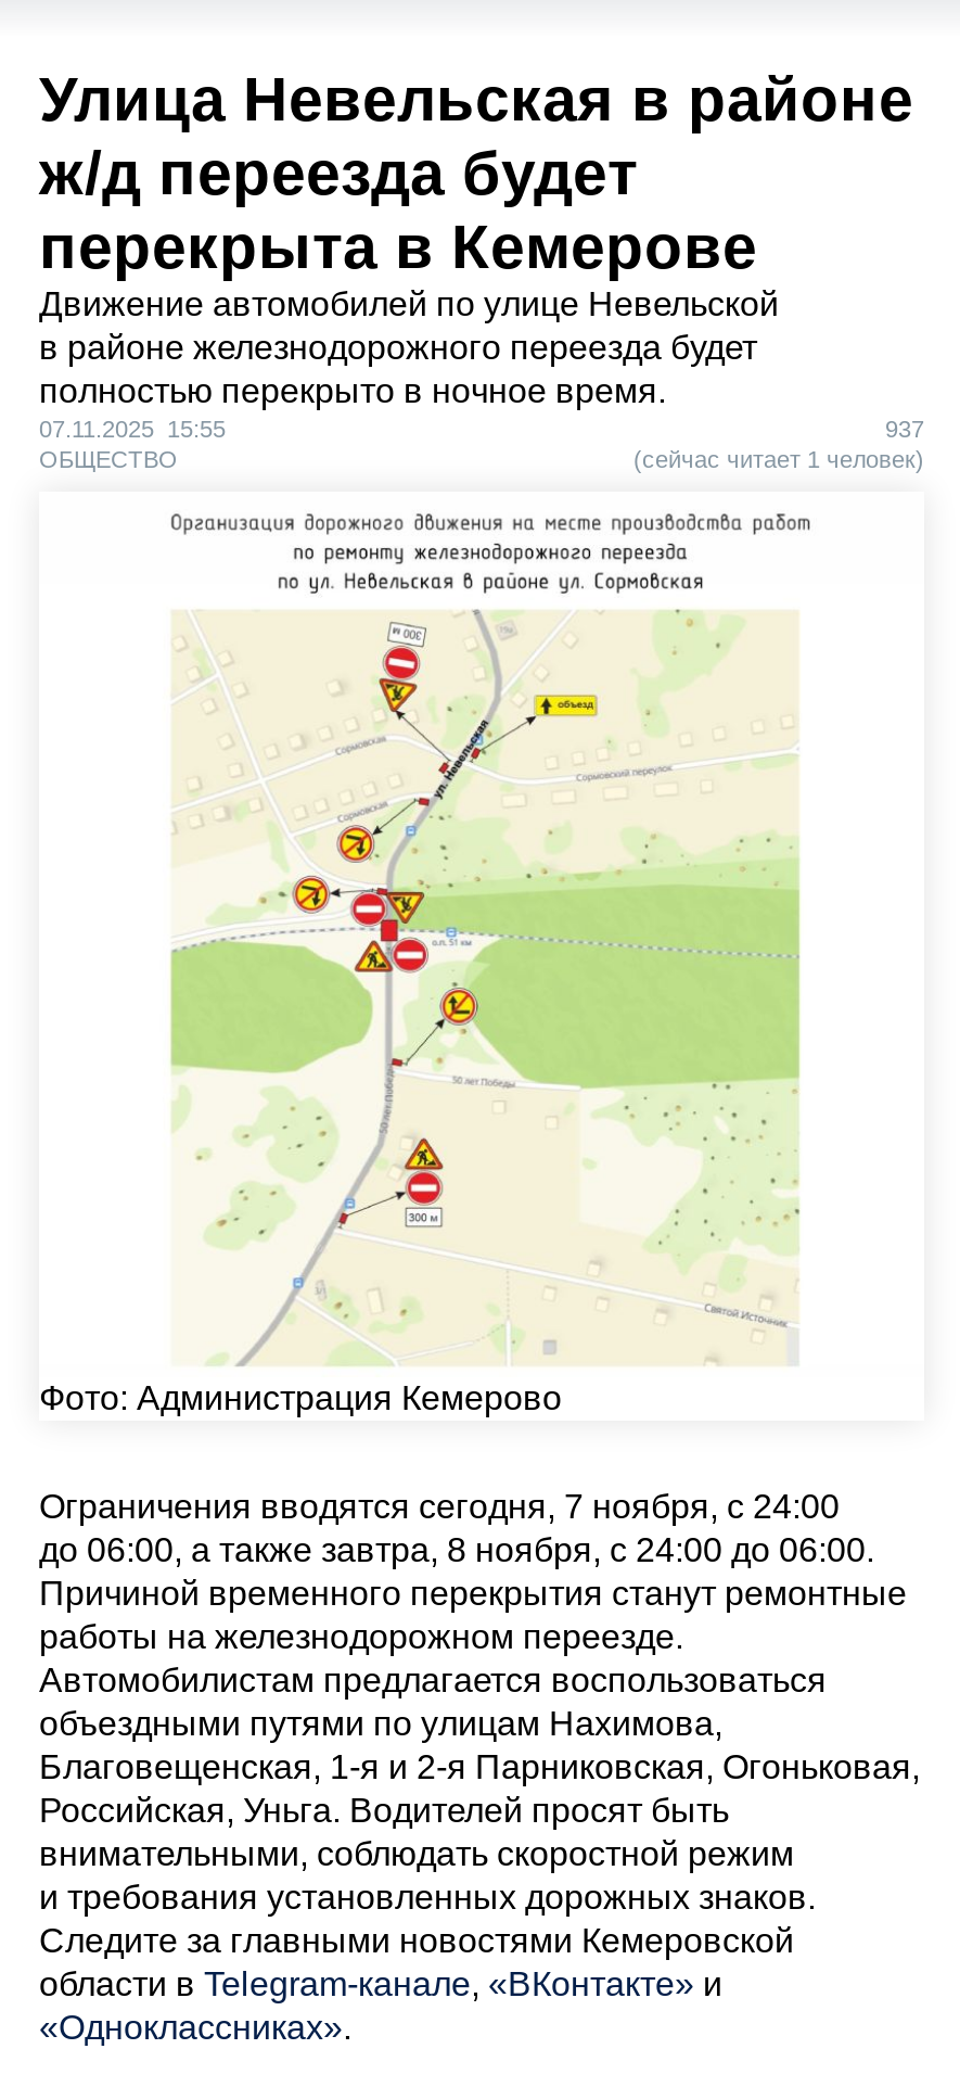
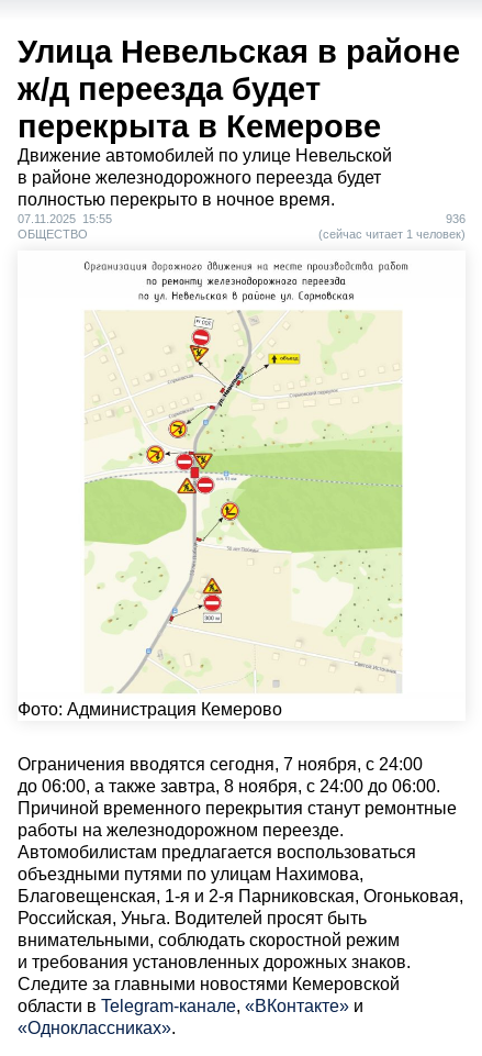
[885,416,924,442] 937 -> [446,212,466,225] 936

